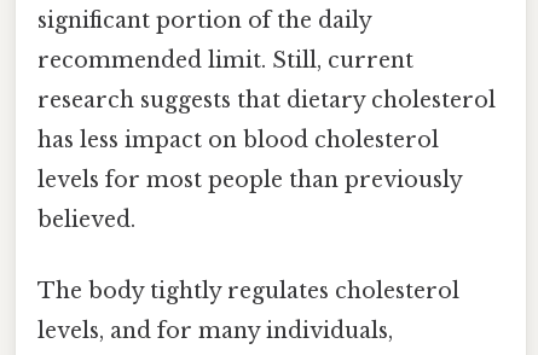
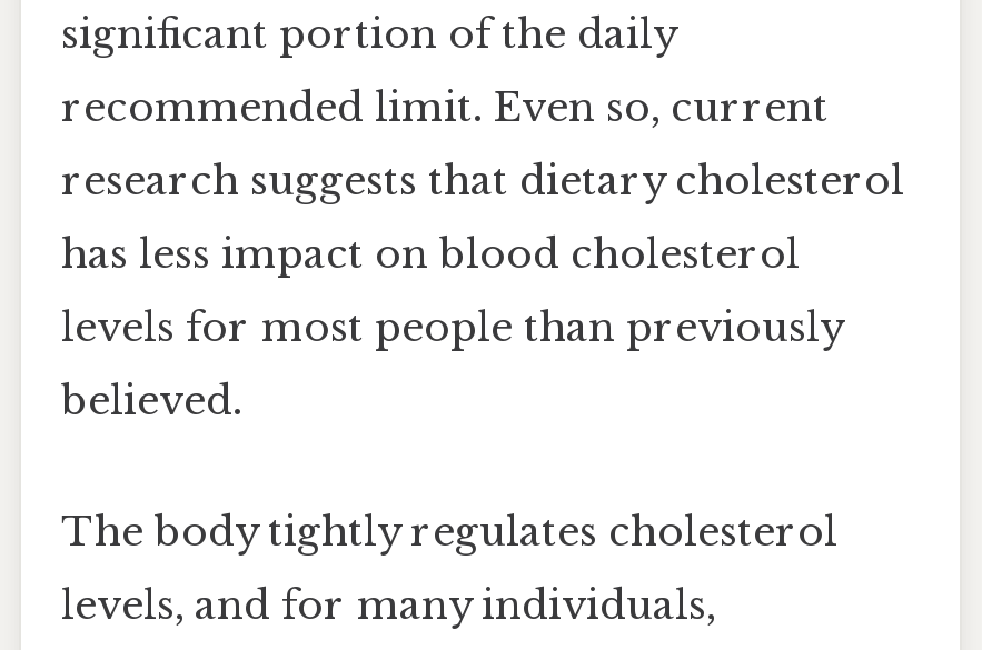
[37,47,413,74] recommended limit. Still, current -> [61,84,829,132] recommended limit. Even so, current

